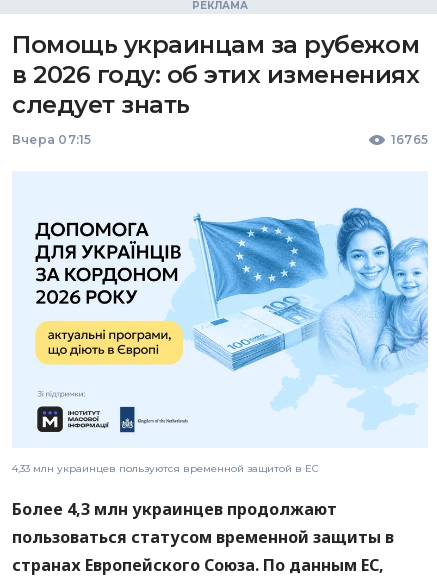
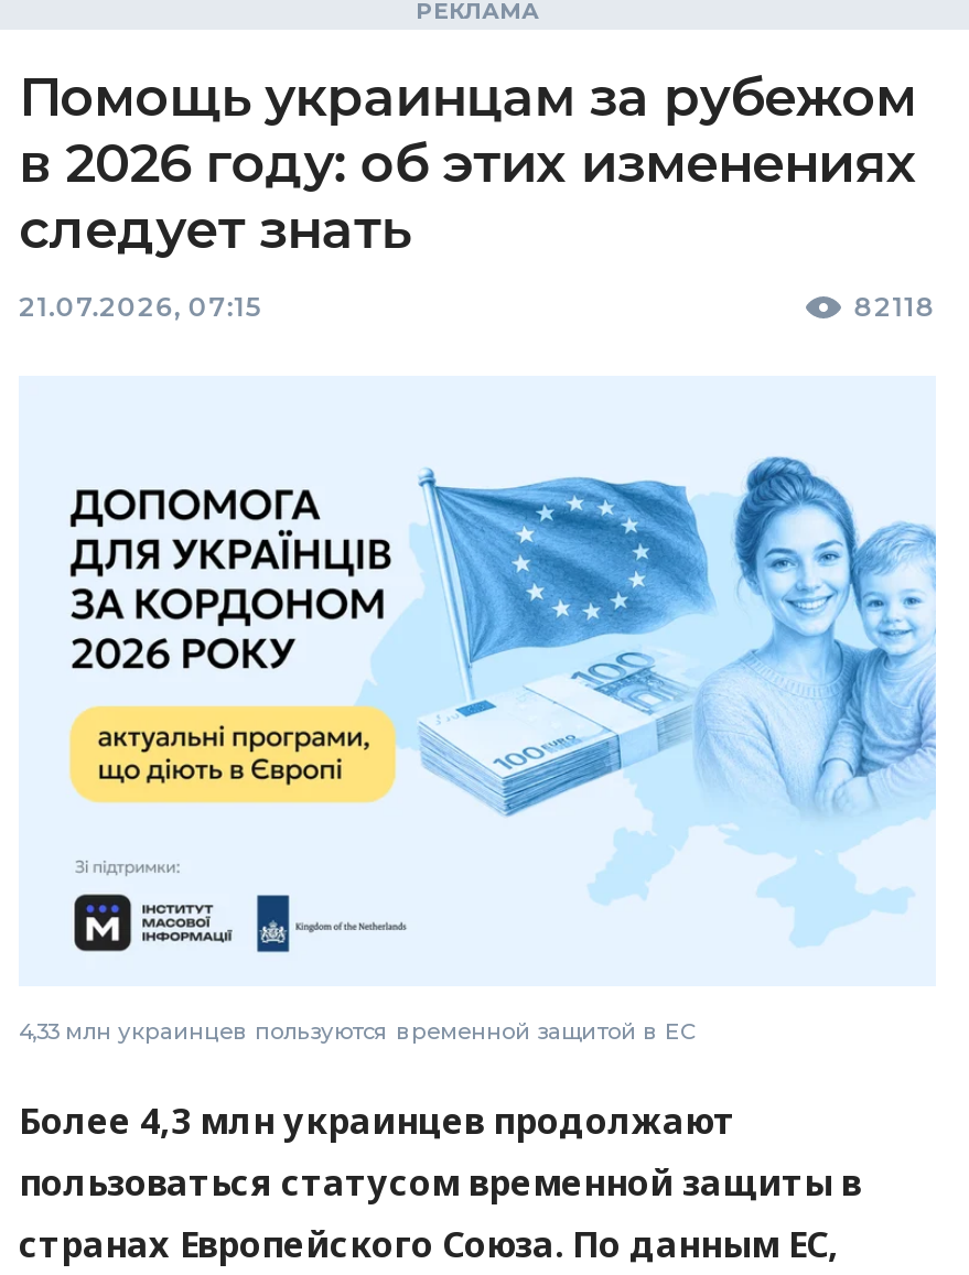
[12,132,428,147] Вчера 07:15 | 16765 -> [19,289,936,322] 21.07.2026, 07:15 | 82118

